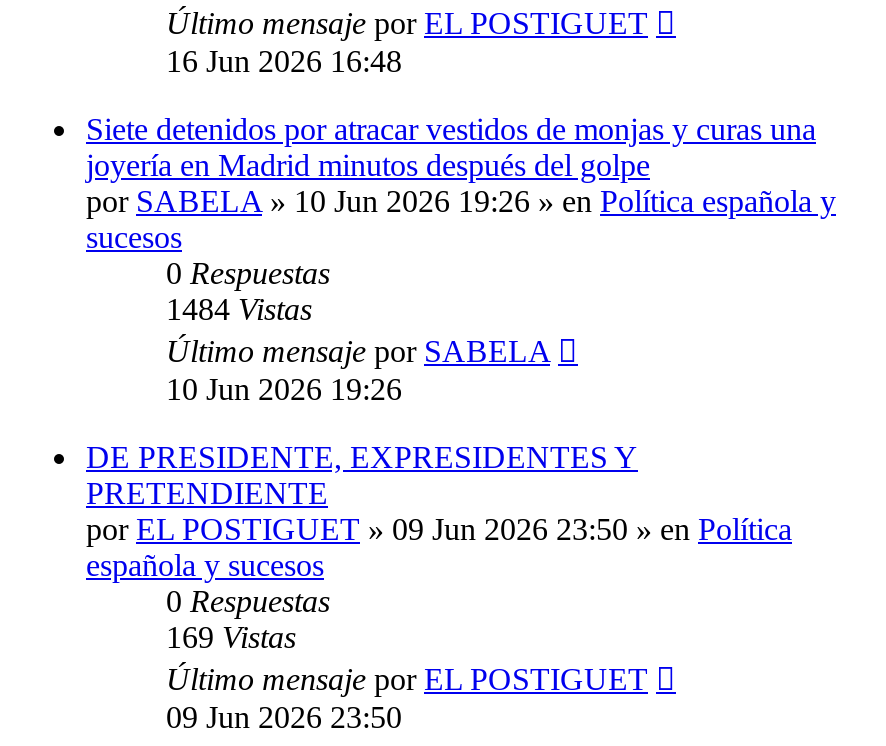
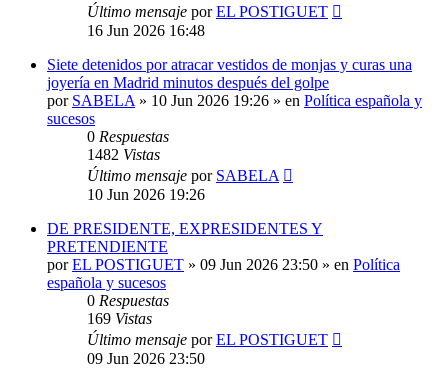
[166,292,312,326] 1484Vistas -> [87,146,160,163] 1482Vistas

